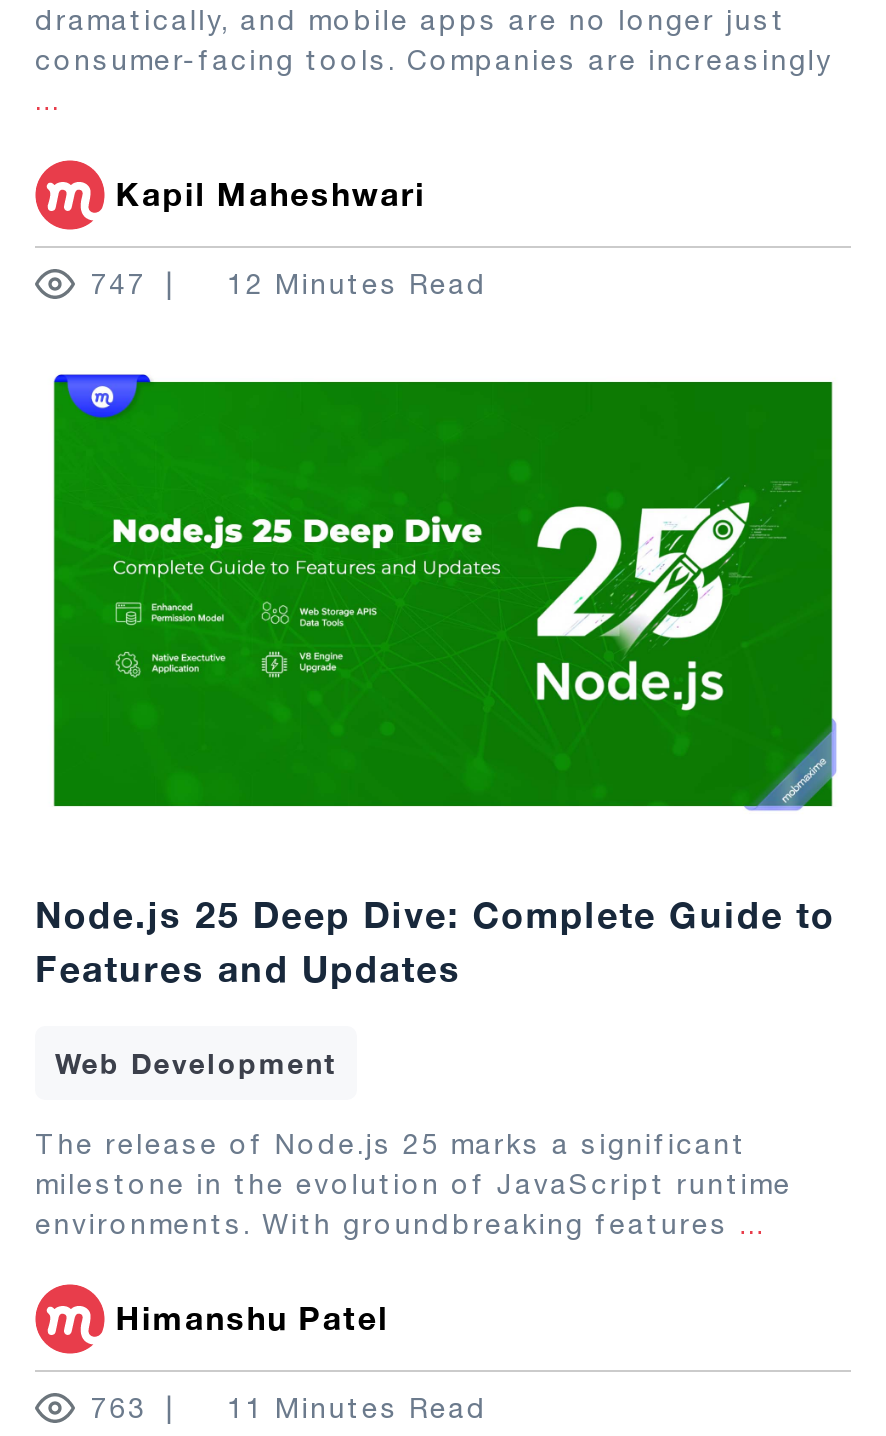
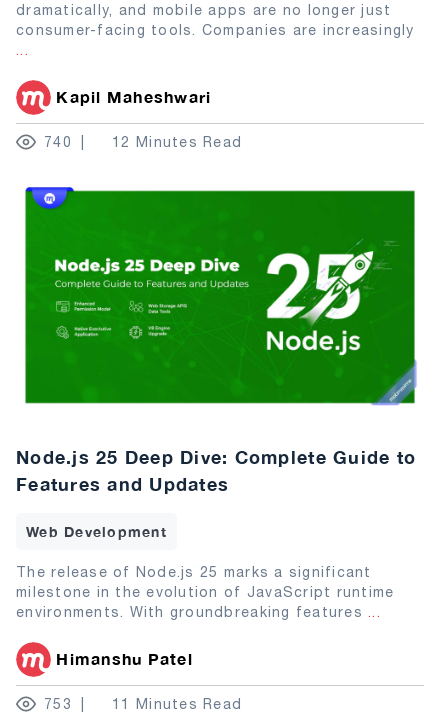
[91,268,147,300] 747 -> [44,134,72,150] 740
[91,1391,147,1423] 763 -> [44,696,72,712] 753

